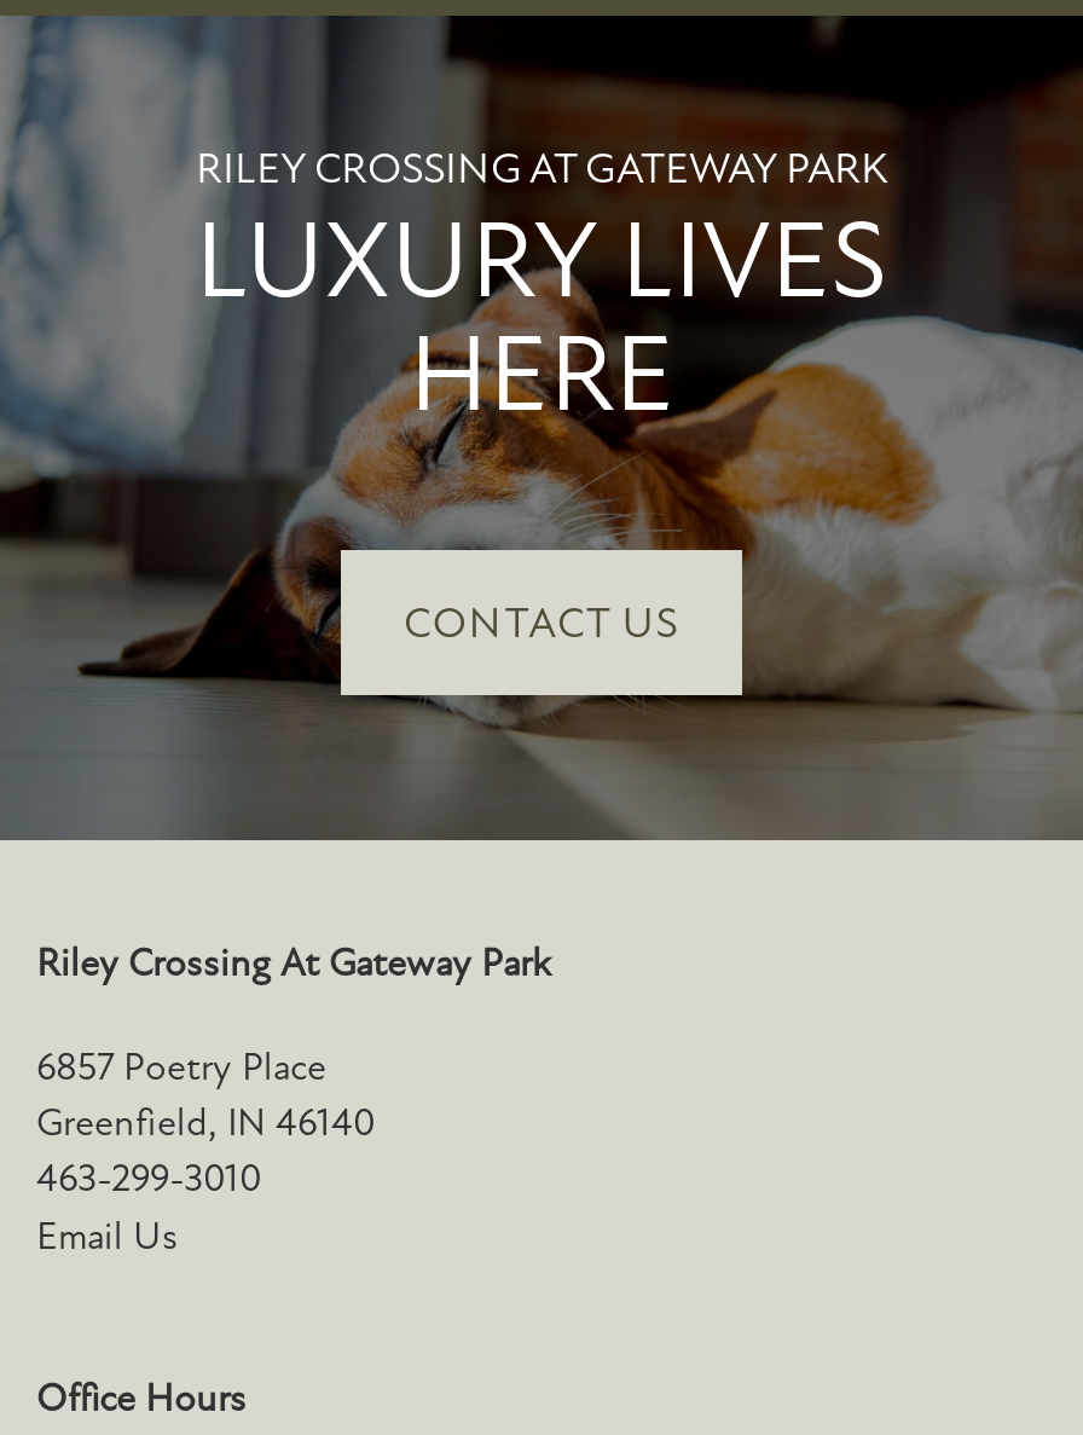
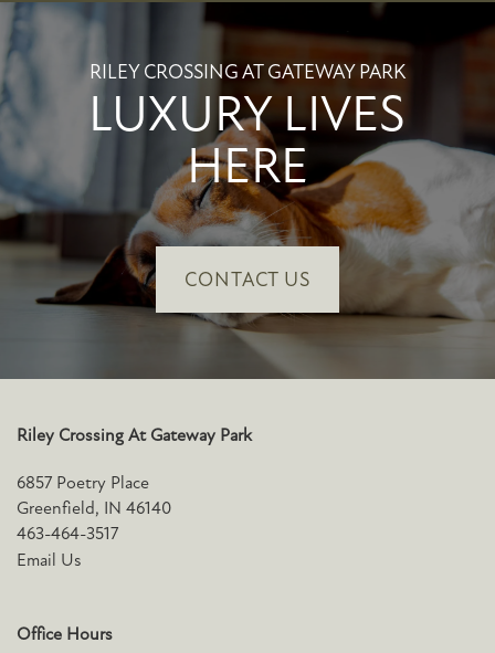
[36,1154,261,1202] 463-299-3010 -> [17,523,118,545] 463-464-3517

